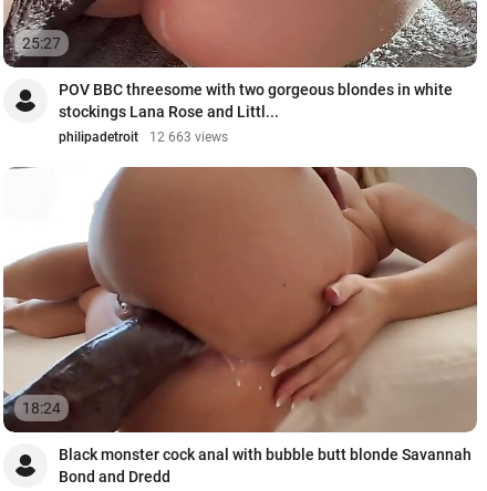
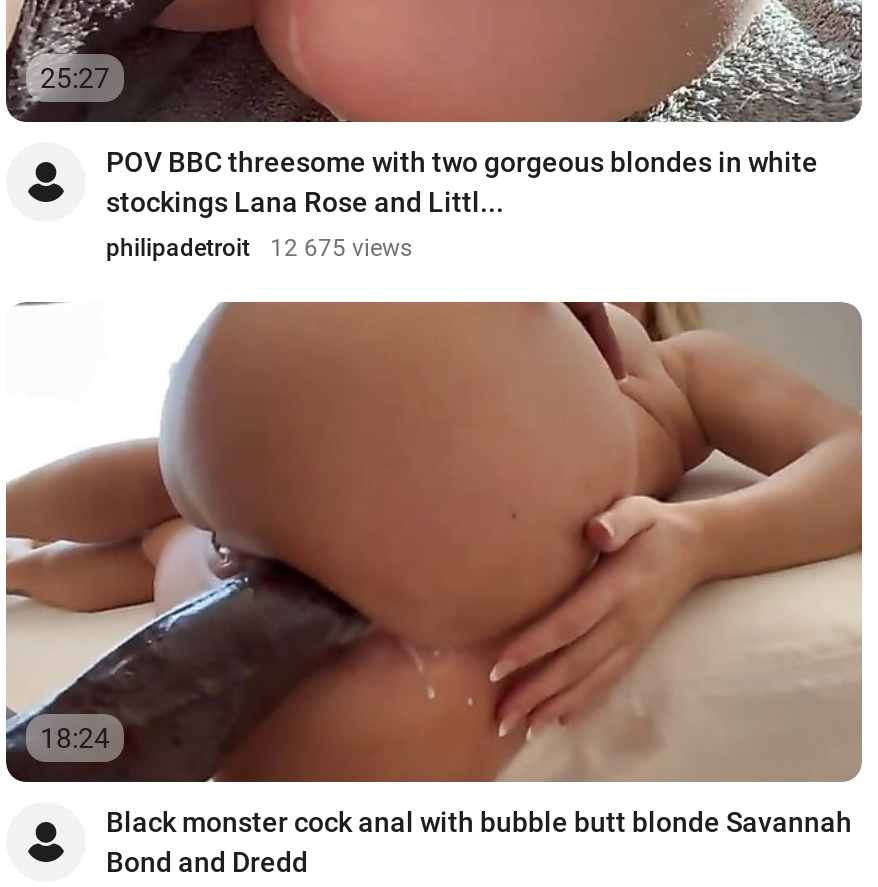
[59,129,228,145] philipadetroit 12 663 views -> [106,234,412,262] philipadetroit 12 675 views

